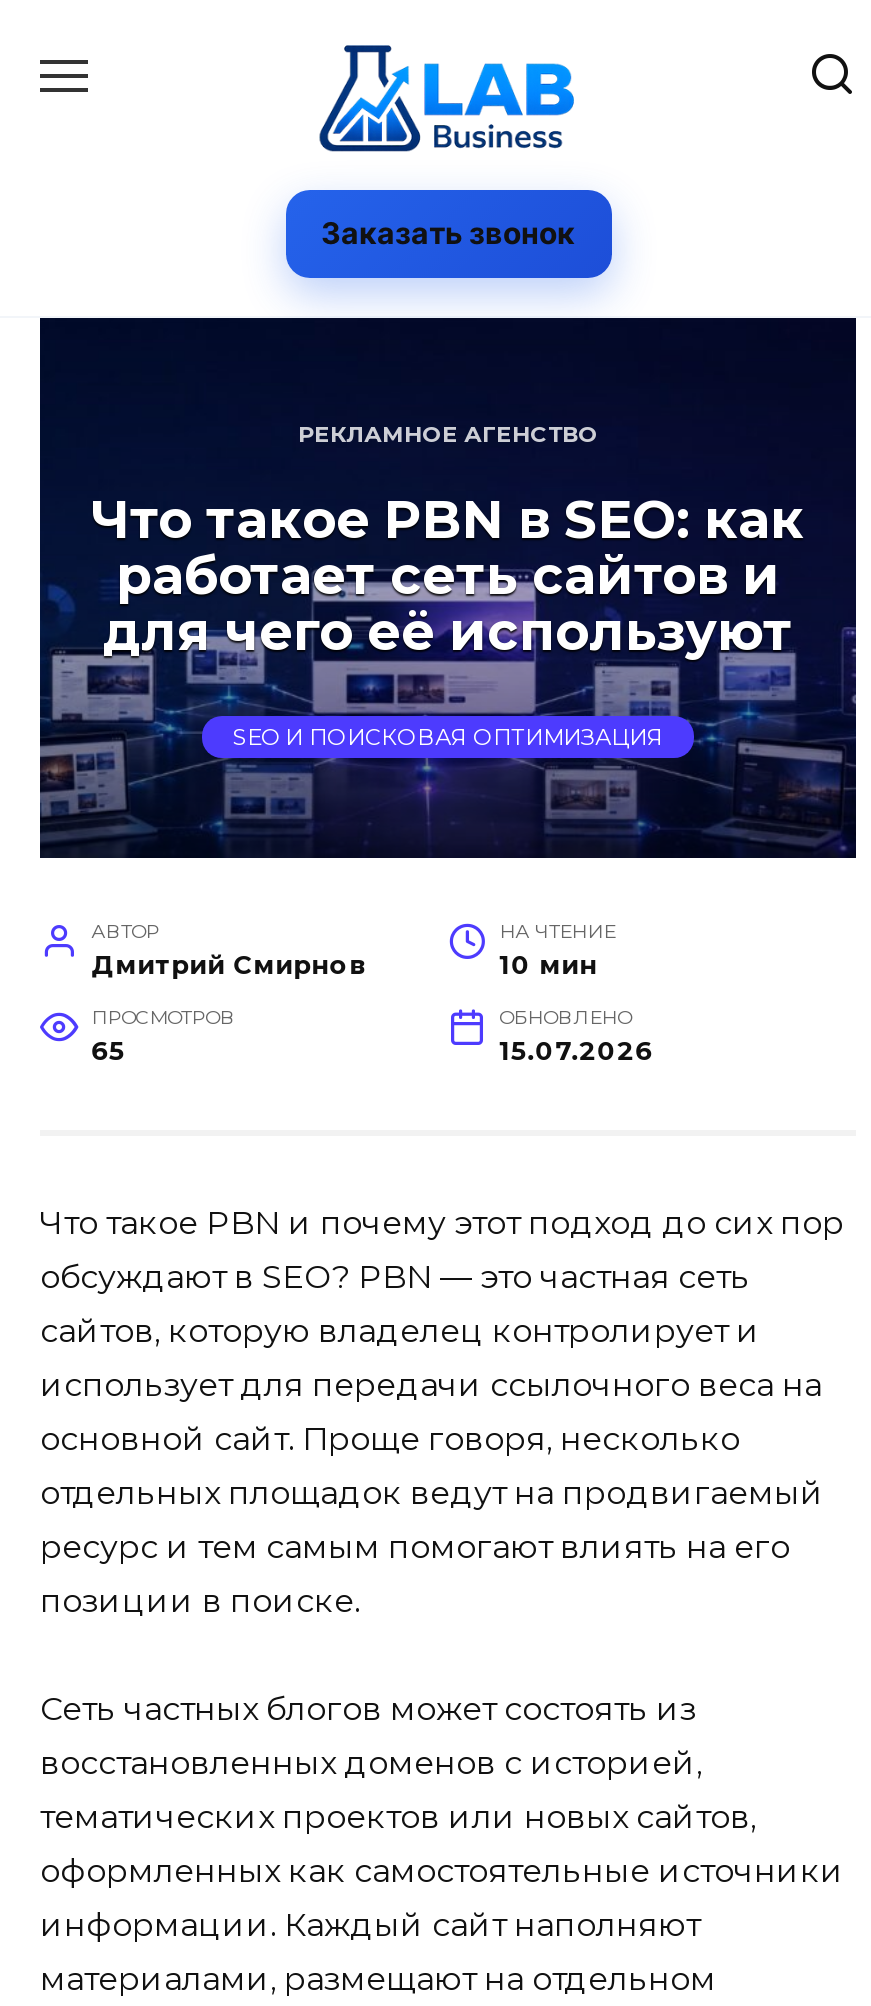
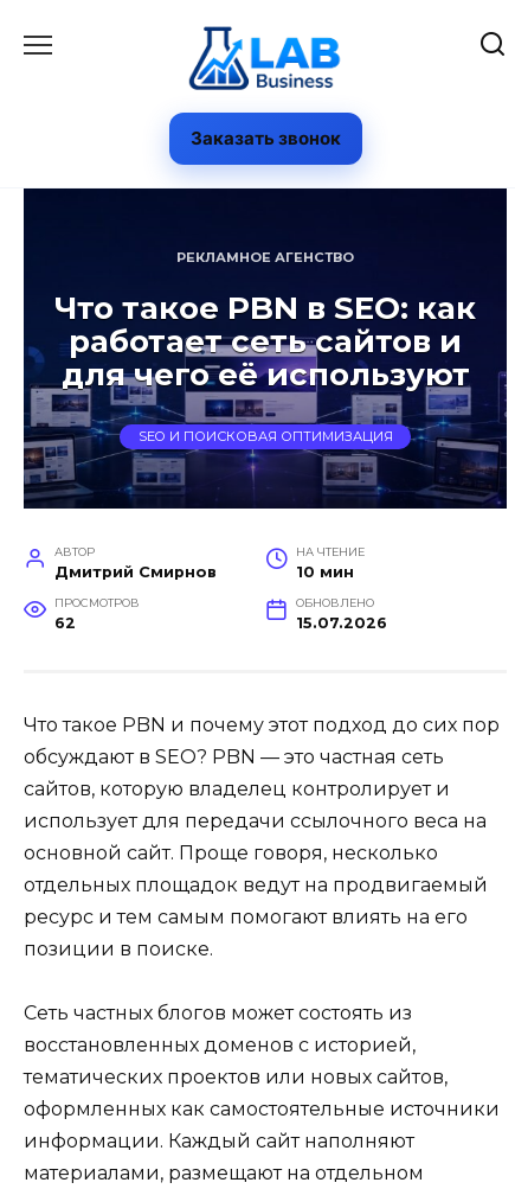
[91,1036,125,1066] 65 -> [54,614,75,632] 62

